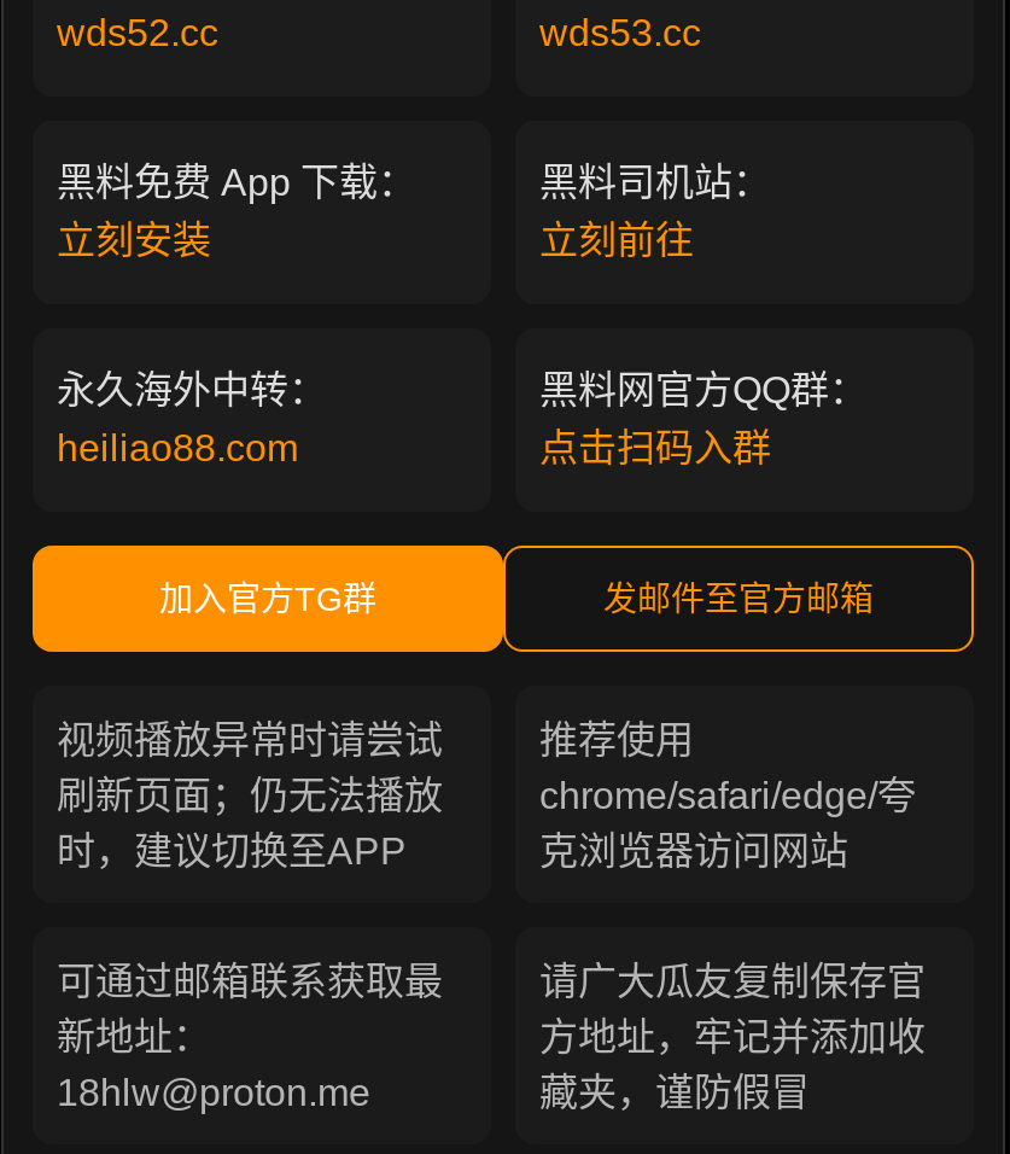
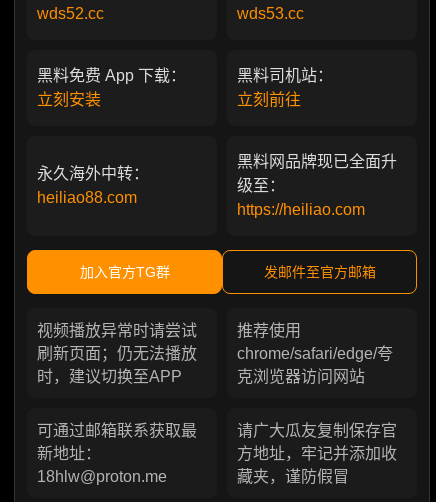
[539,370,868,469] 黑料网官方QQ群： | 点击扫码入群 -> [237,153,397,218] 黑料网品牌现已全面升 | 级至： | https://heiliao.com

